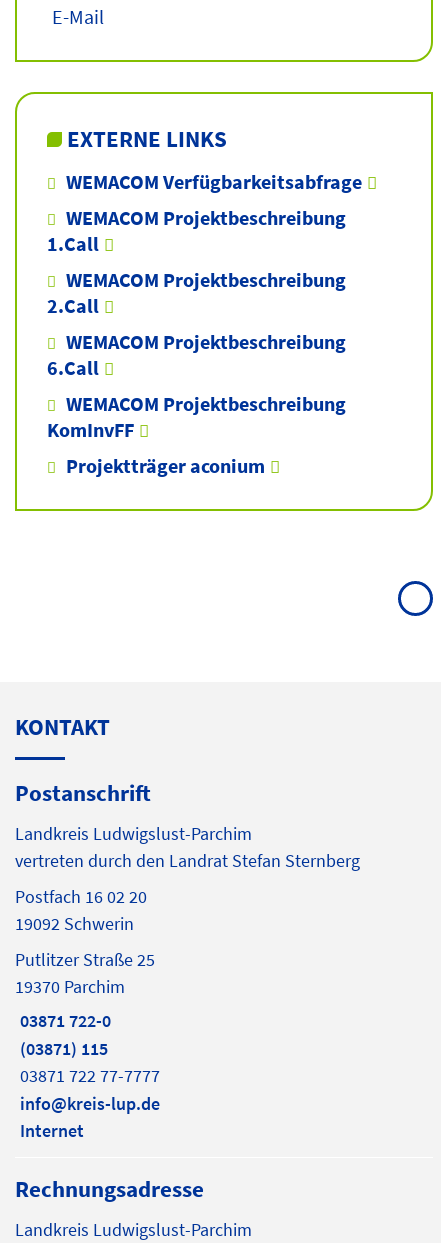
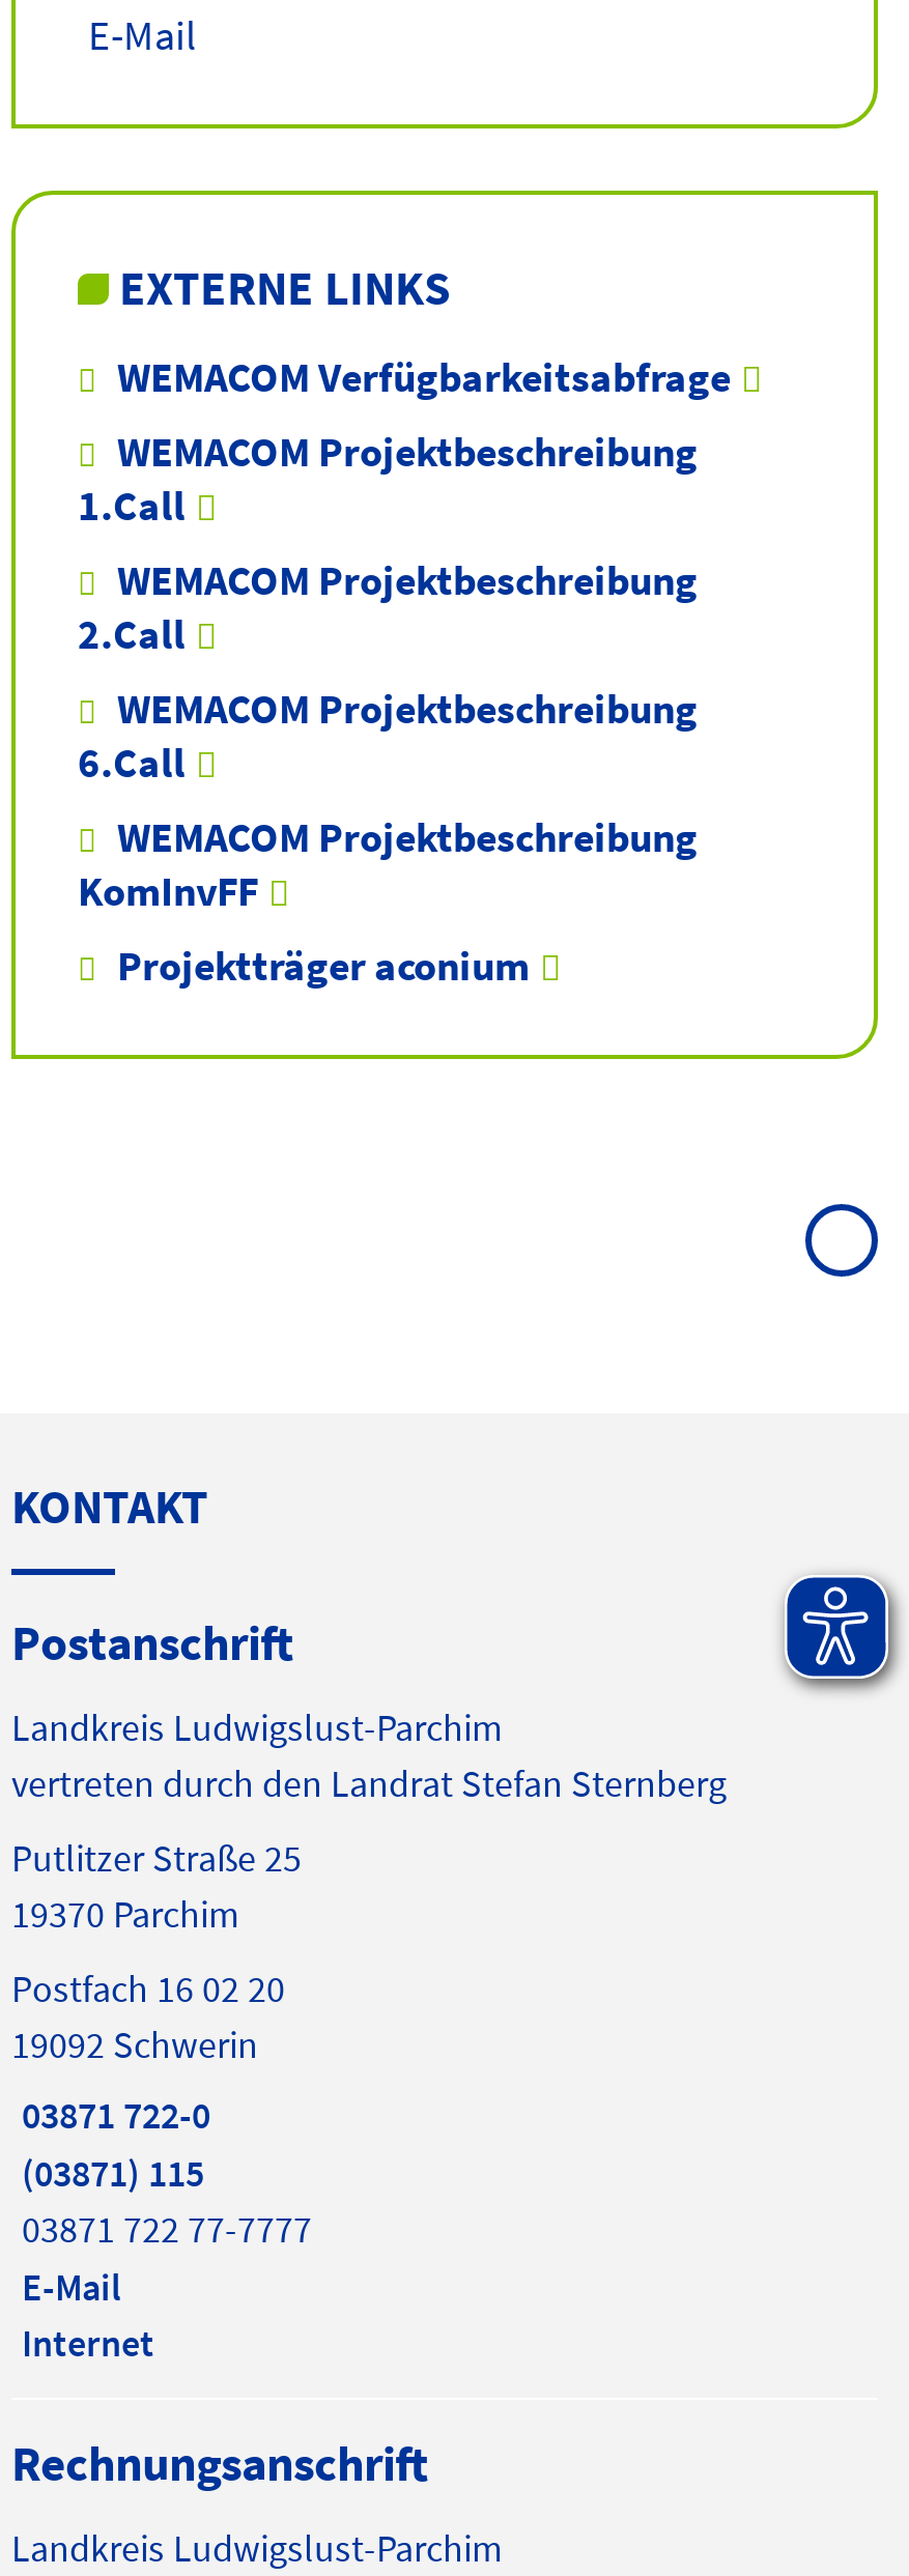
none -> [780,1573,901,1693] [image]
moved [15,885,147,935] -> [11,1965,285,2069]: Postfach 16 02 20 | 19092 Schwerin
moved [15,948,155,998] -> [11,1834,302,1938]: Putlitzer Straße 25 | 19370 Parchim
[20,1092,160,1115] info@kreis-lup.de -> [22,2262,121,2310] E-Mail
[15,1174,204,1203] Rechnungsadresse -> [11,2433,428,2494] Rechnungsanschrift

